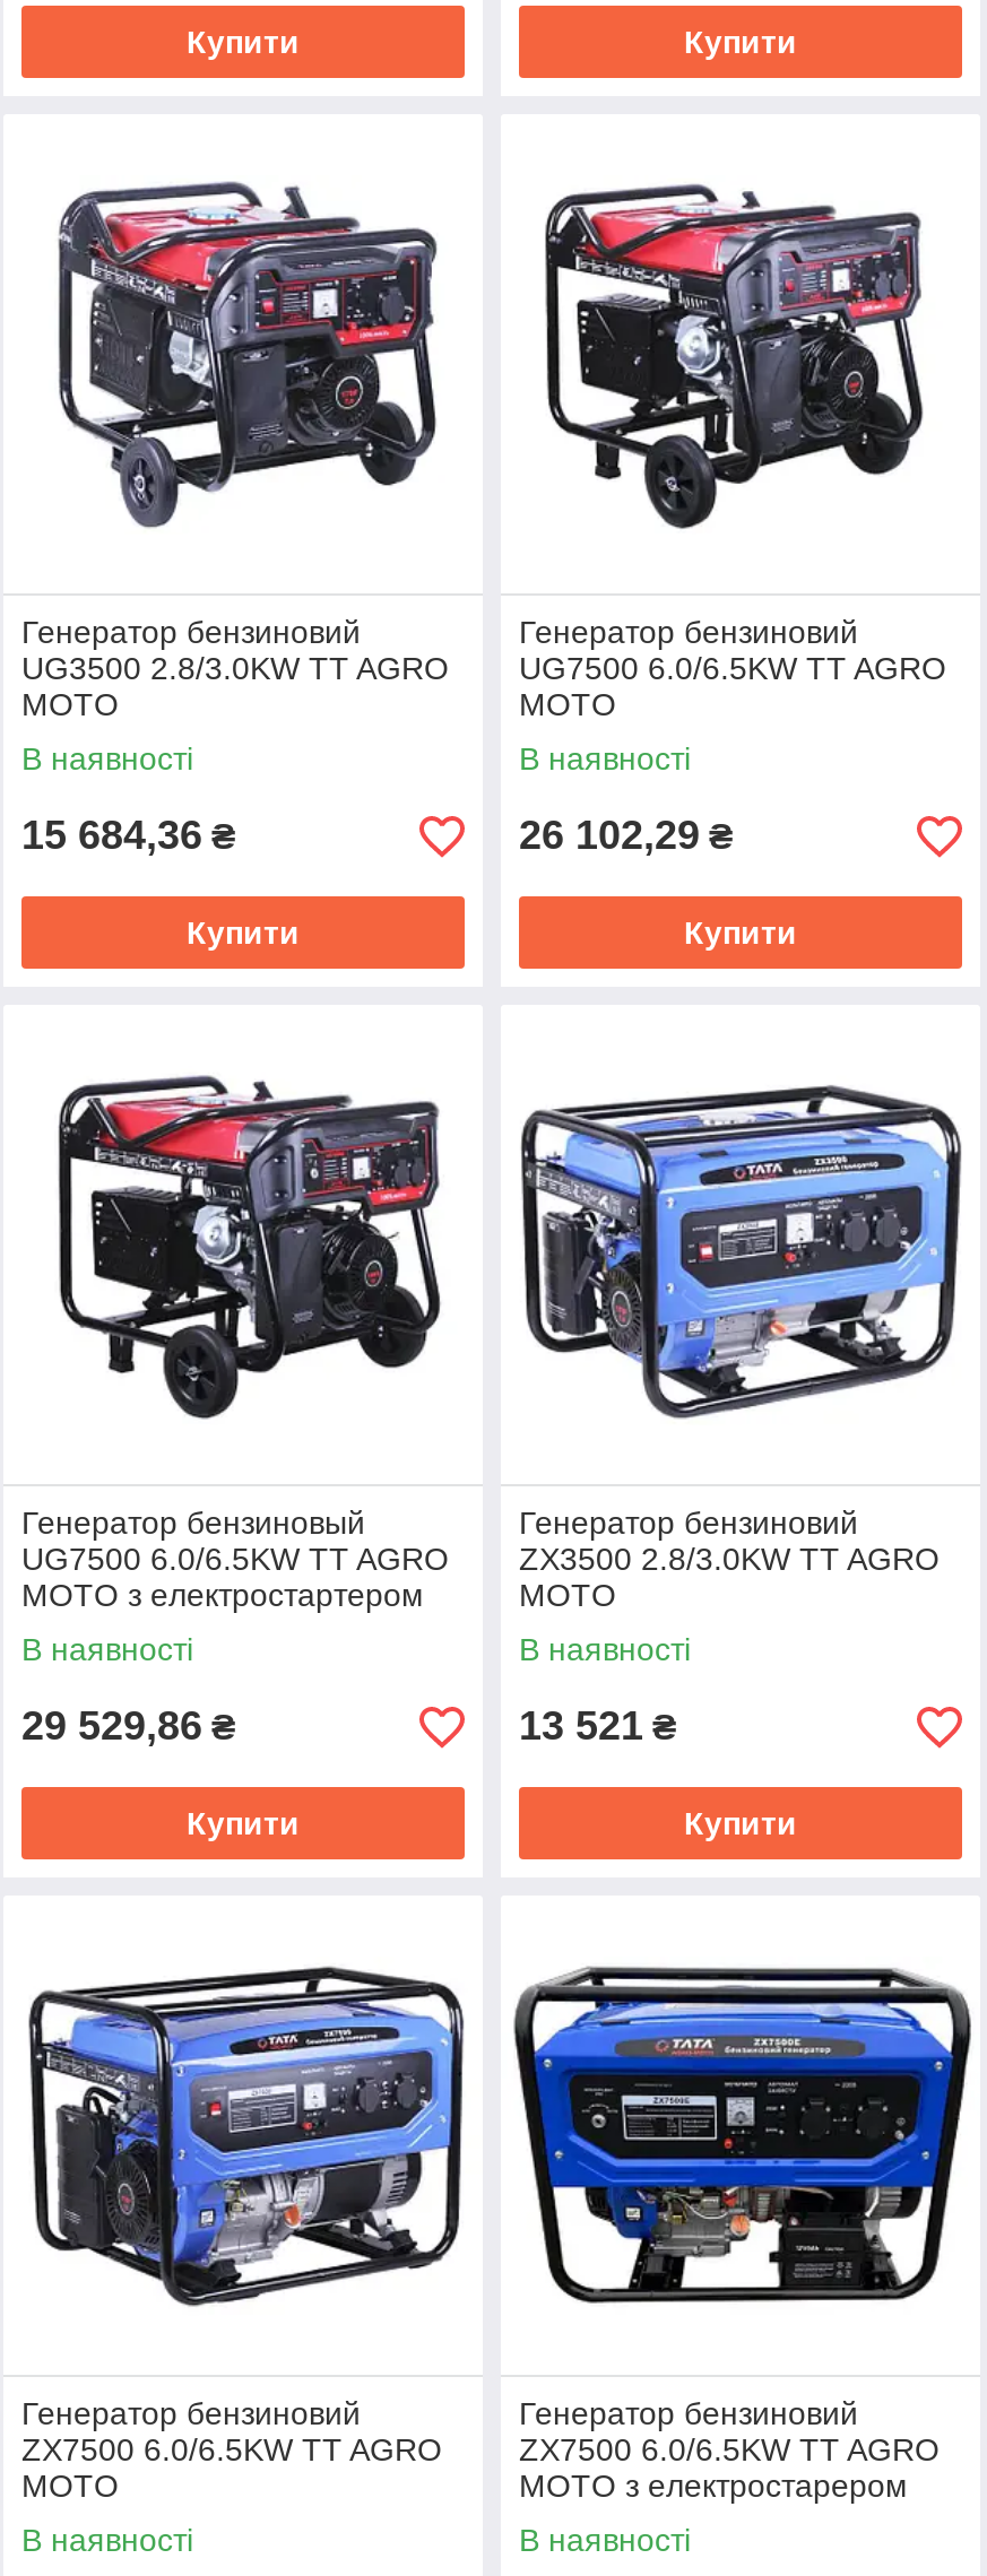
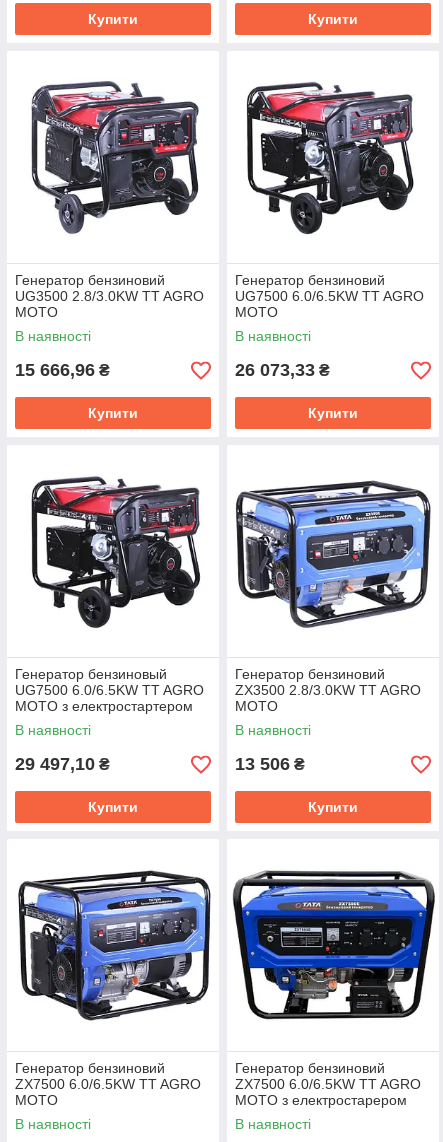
[21,813,236,859] 15 684,36 ₴ -> [15,360,110,380] 15 666,96 ₴
[519,813,734,859] 26 102,29 ₴ -> [235,360,330,380] 26 073,33 ₴
[21,1704,236,1749] 29 529,86 ₴ -> [15,754,110,774] 29 497,10 ₴
[519,1704,677,1749] 13 521 ₴ -> [235,754,305,774] 13 506 ₴

